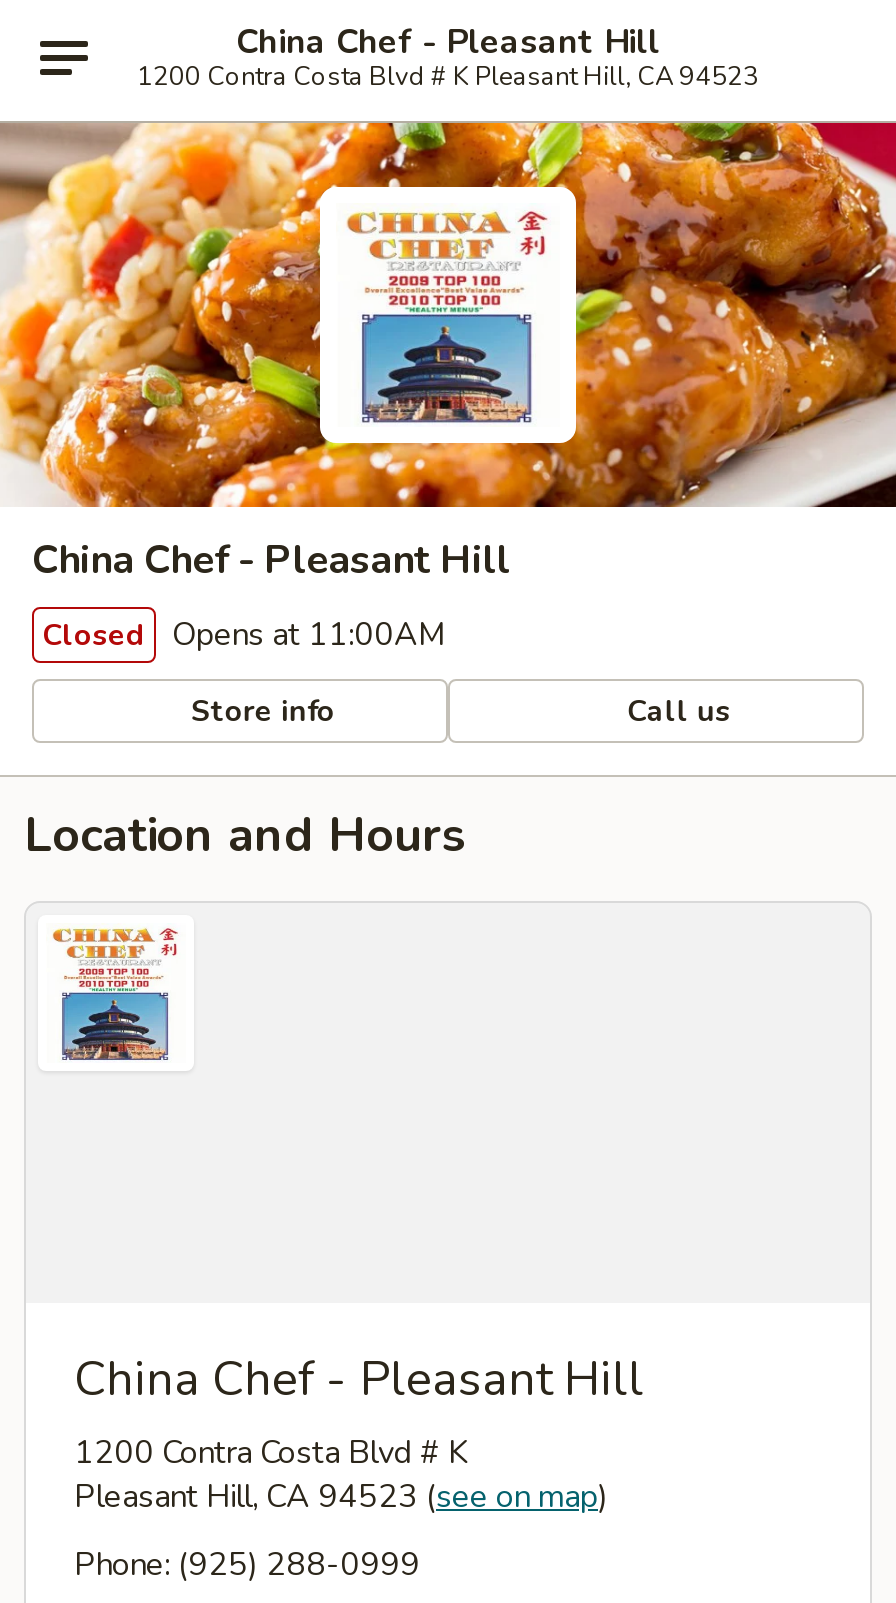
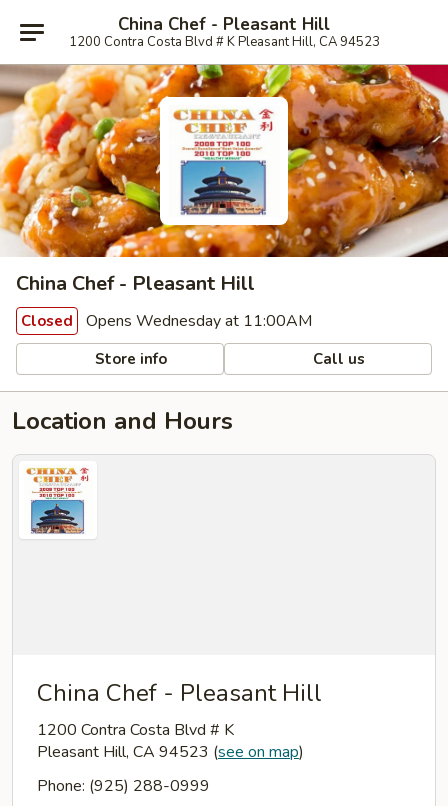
[42,613,446,657] Closed Opens at 11:00AM -> [21,310,312,332] Closed Opens Wednesday at 11:00AM

